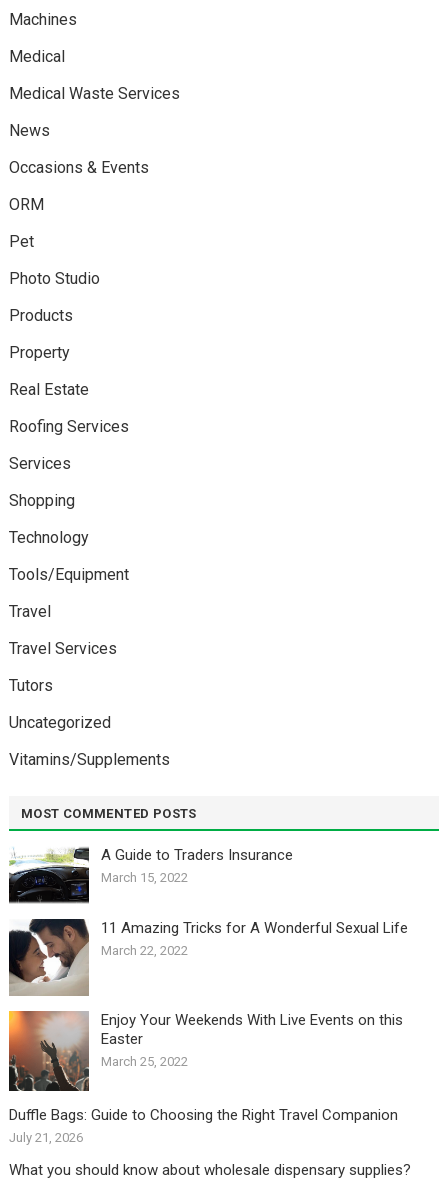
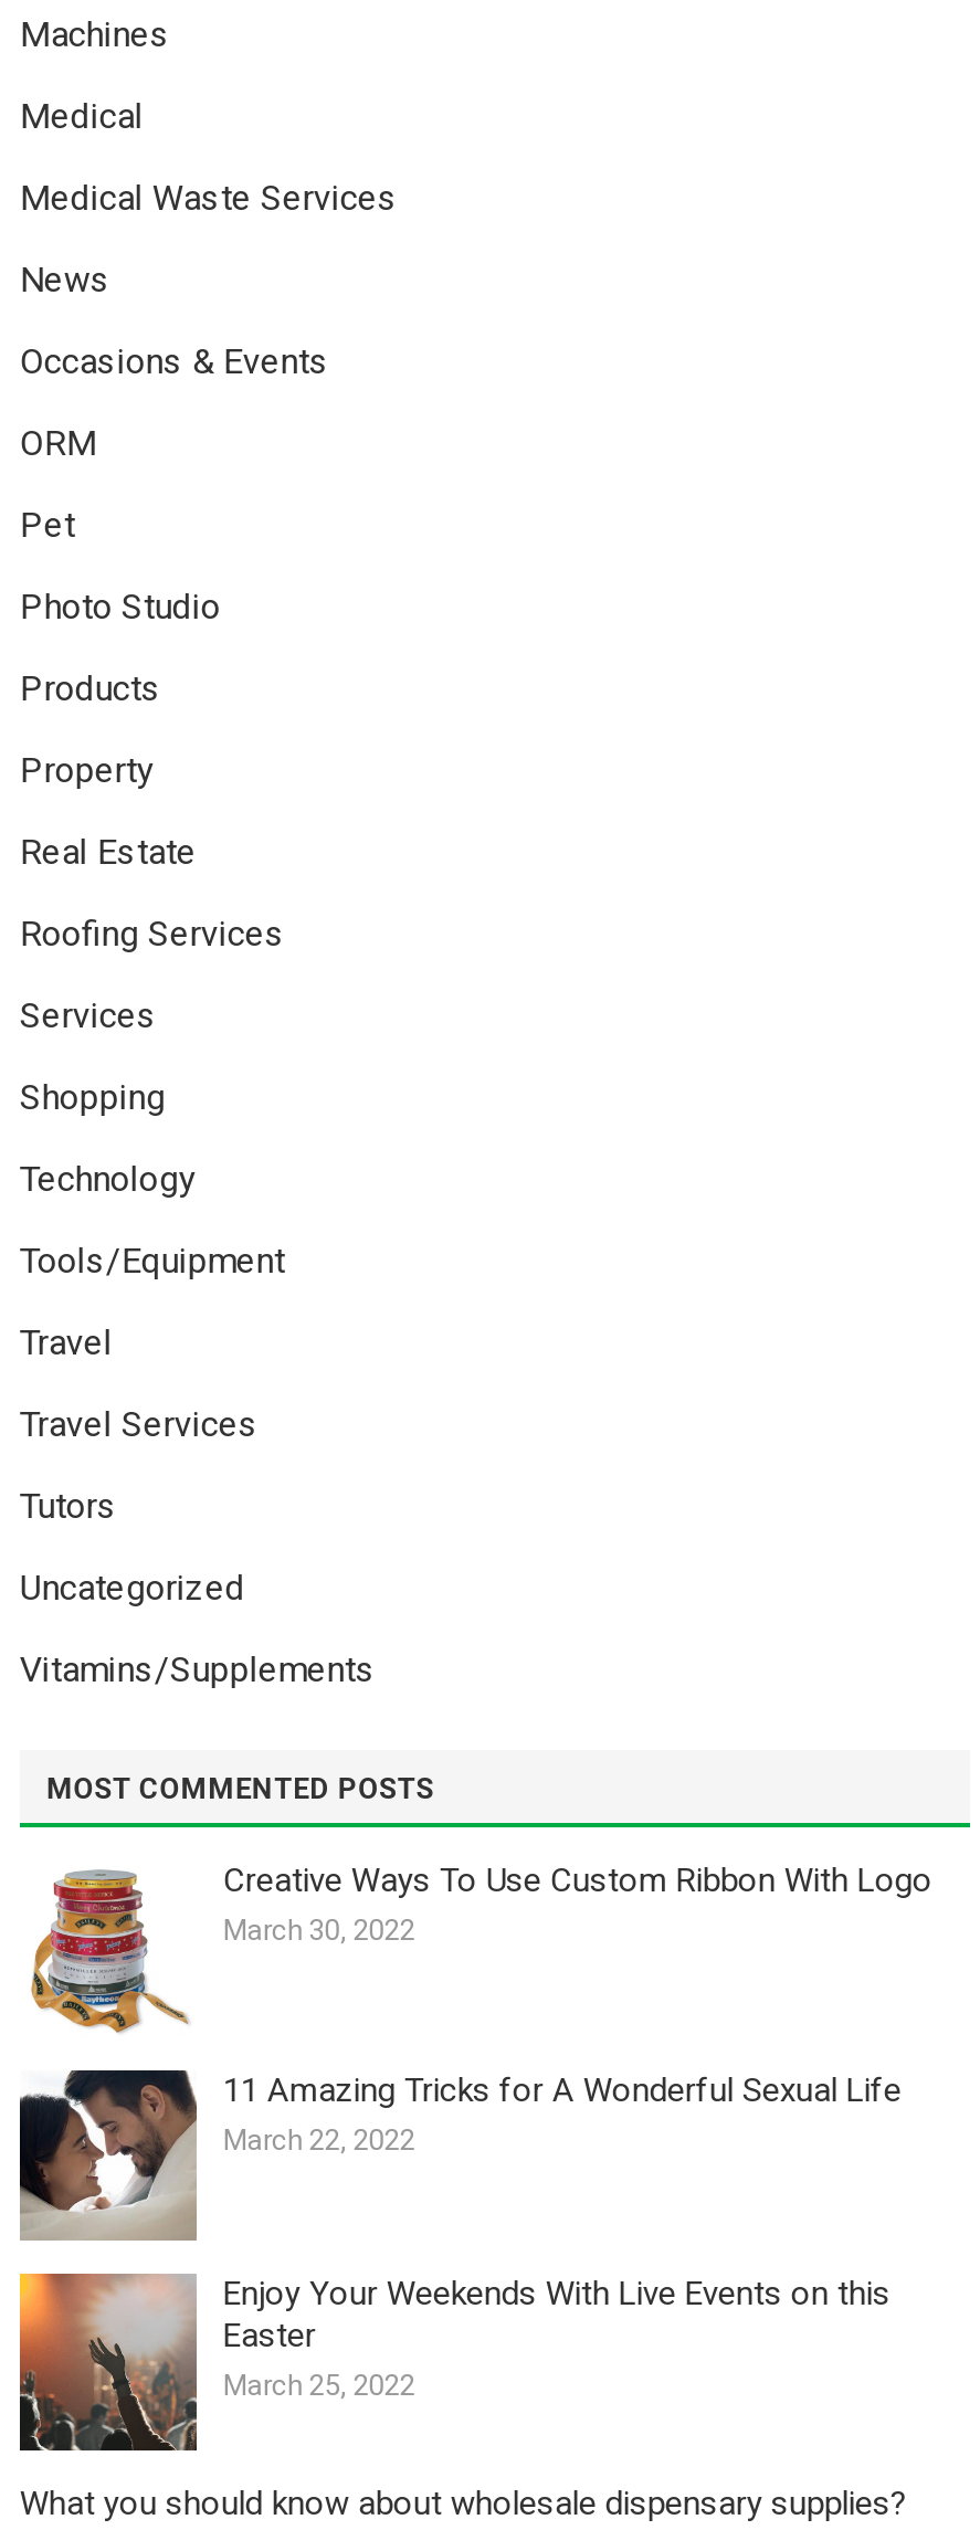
[8,846,293,904] [image] | A Guide to Traders Insurance | March 15, 2022 -> [20,1860,932,2035] [image] | Creative Ways To Use Custom Ribbon With Logo￼ | March 30, 2022
moved [8,919,408,1069] -> [18,2070,901,2401]: [image] | 11 Amazing Tricks for A Wonderful Sexual Life￼ | March 22, 2022 | Enjoy Your Weekends With Live Events on this | Easter | March 25, 2022
[9,1106,398,1145] Duffle Bags: Guide to Choosing the Right Travel Companion | July 21, 2026 -> none

